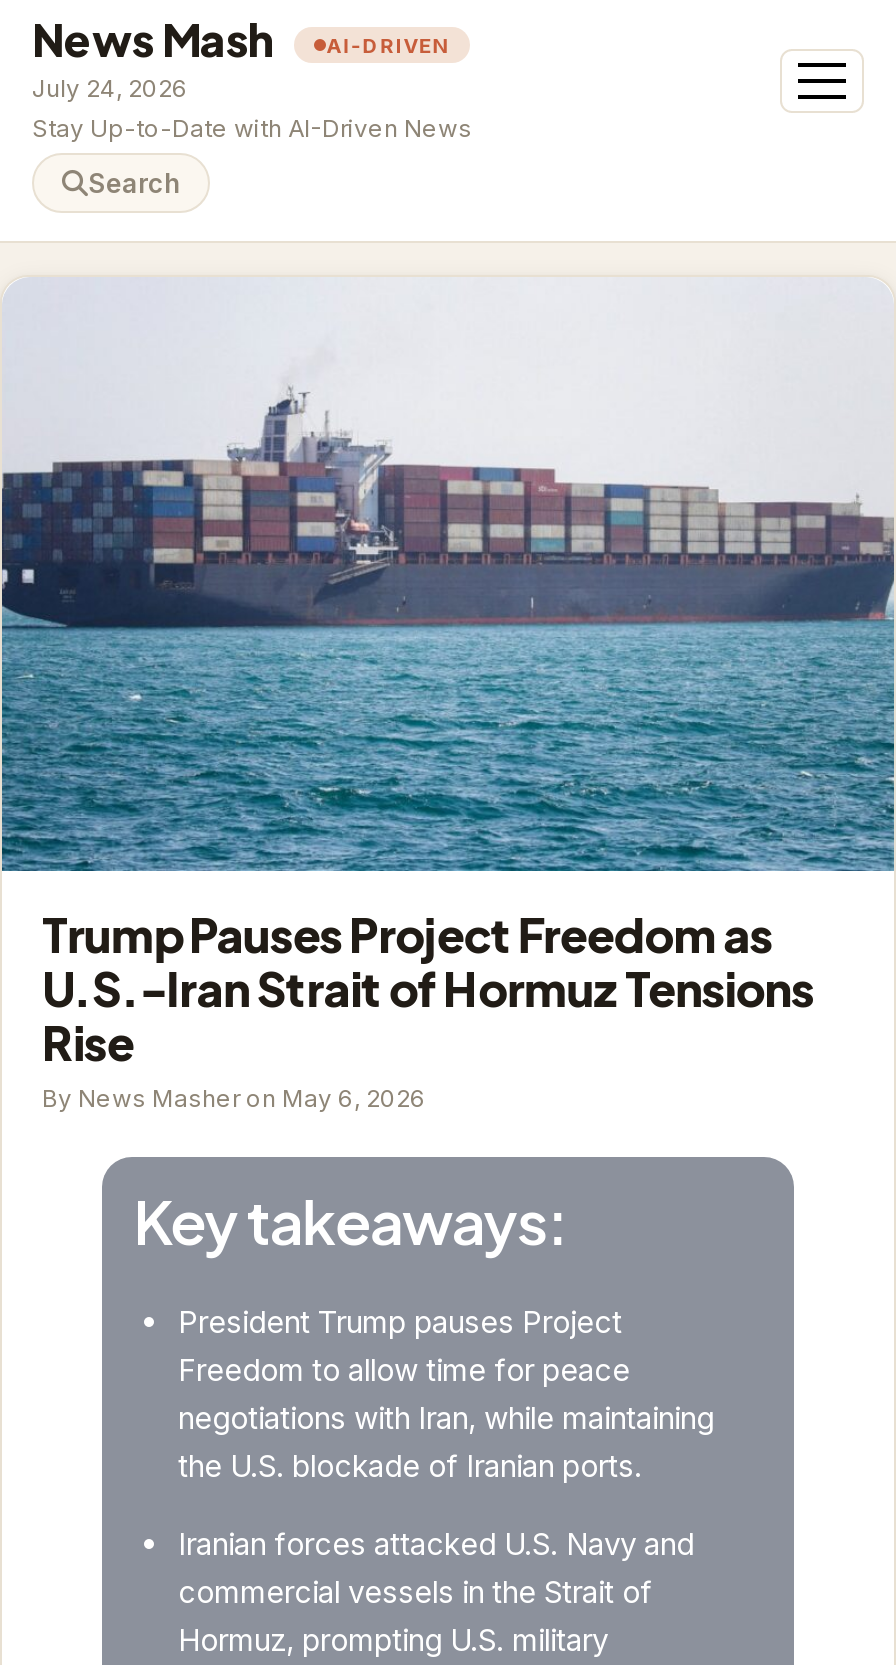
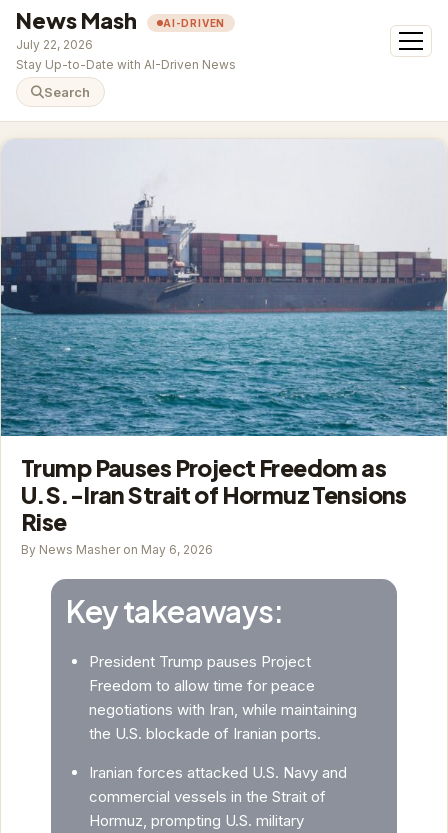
[32,73,188,103] July 24, 2026 -> [16,37,93,52] July 22, 2026

